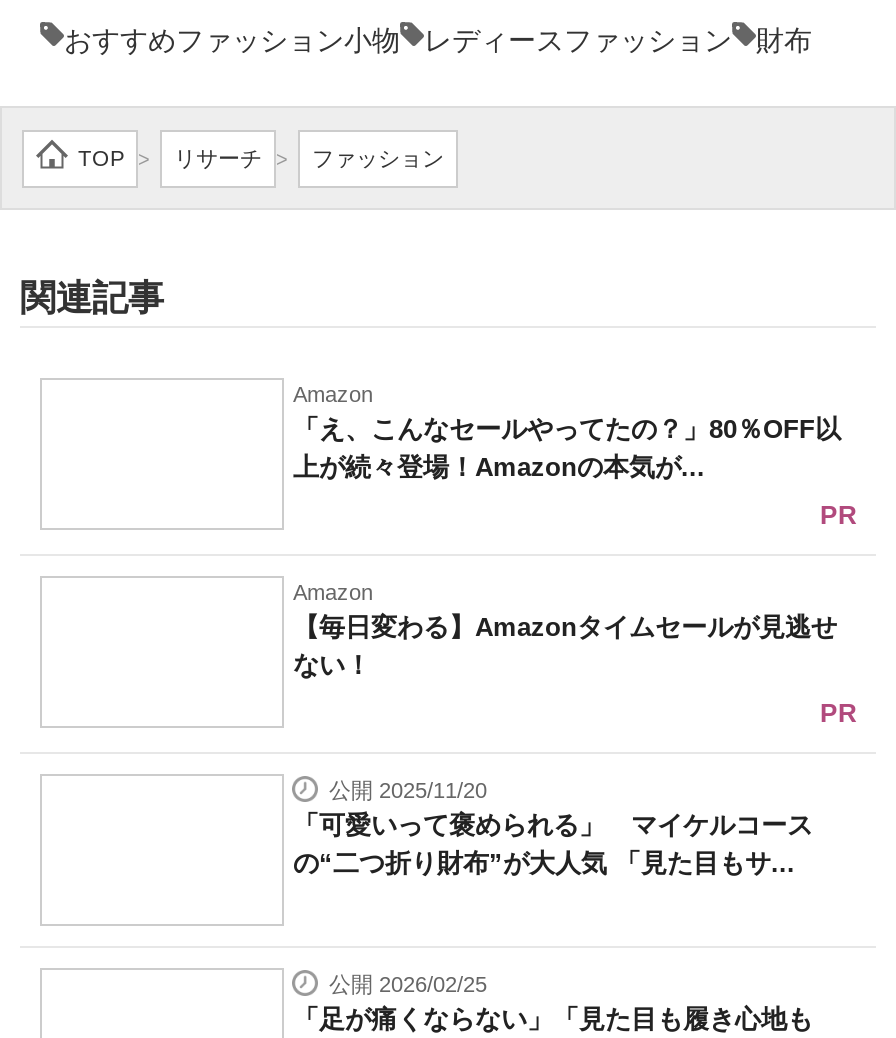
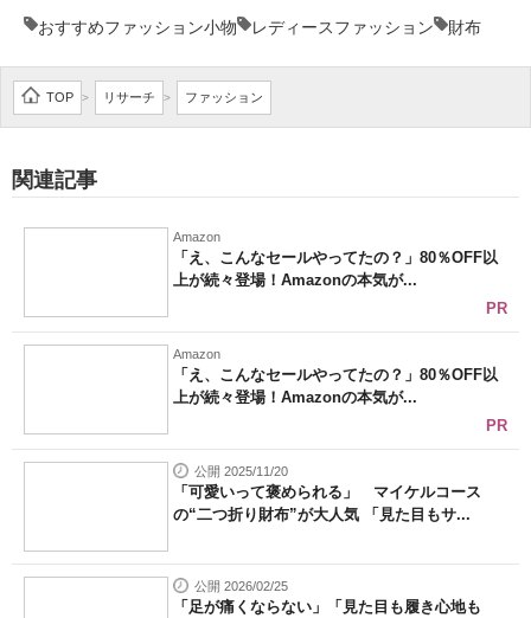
[293,613,837,681] 【毎日変わる】Amazonタイムセールが見逃せ | ない！ -> [174,366,498,406] 「え、こんなセールやってたの？」80％OFF以 | 上が続々登場！Amazonの本気が...

